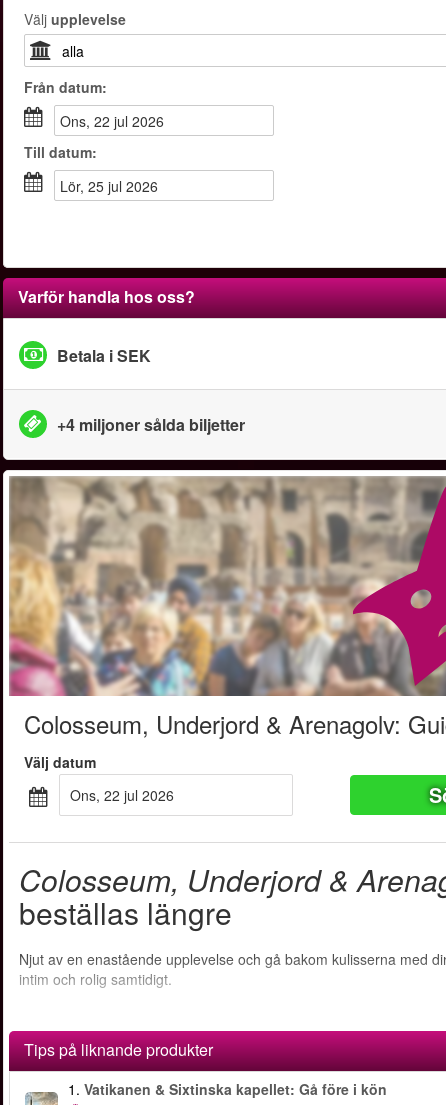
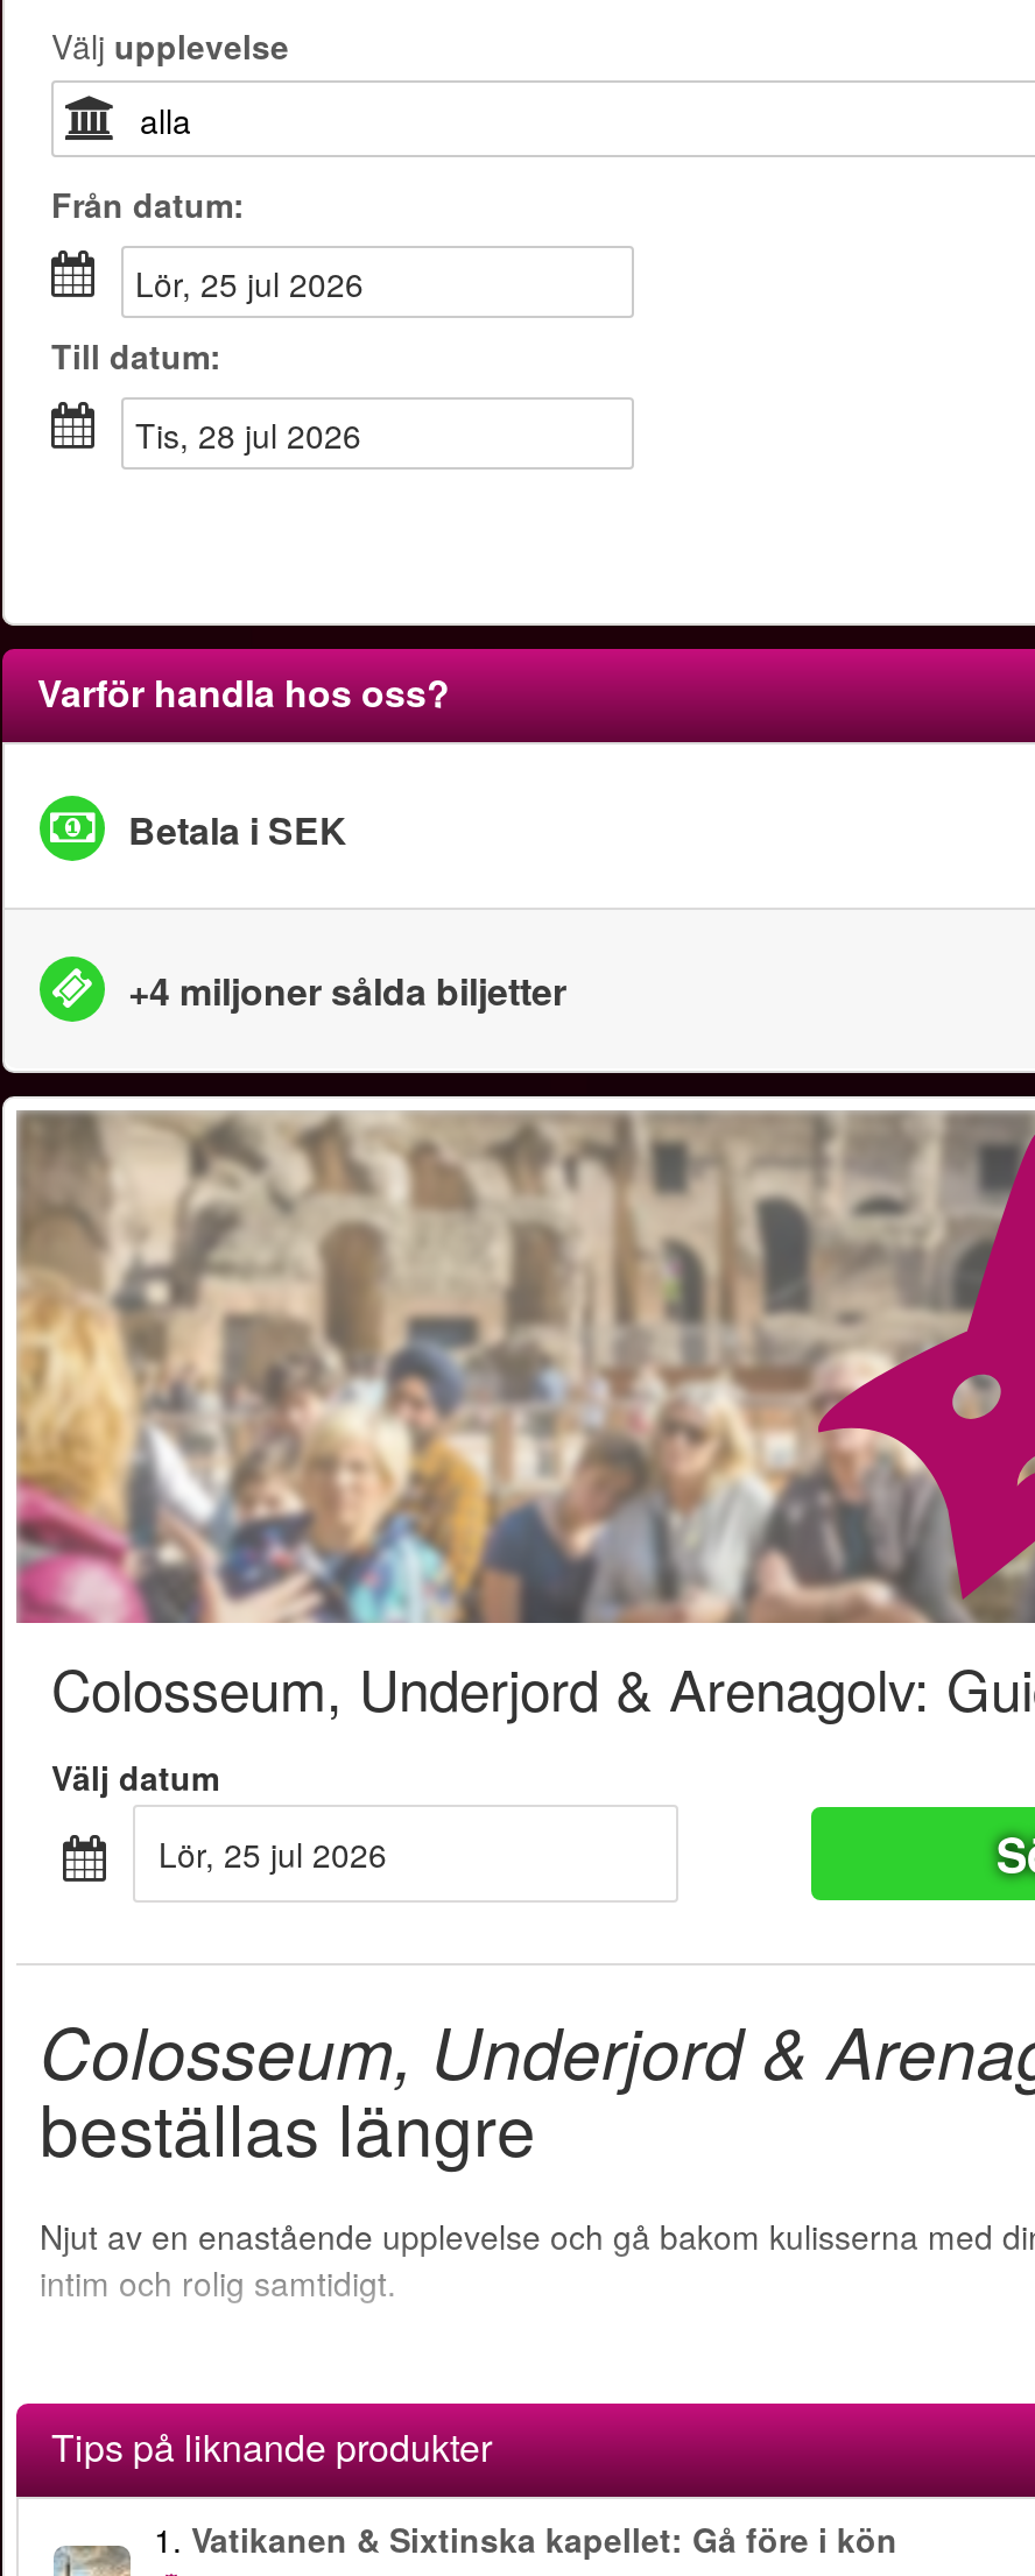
[71,111,164,131] ons, 22 jul 2026 -> [154,260,364,306] lör, 25 jul 2026
[68,176,158,196] lör, 25 jul 2026 -> [156,411,361,458] tis, 28 jul 2026
[81,785,174,805] ons, 22 jul 2026 -> [177,1830,387,1877] lör, 25 jul 2026

